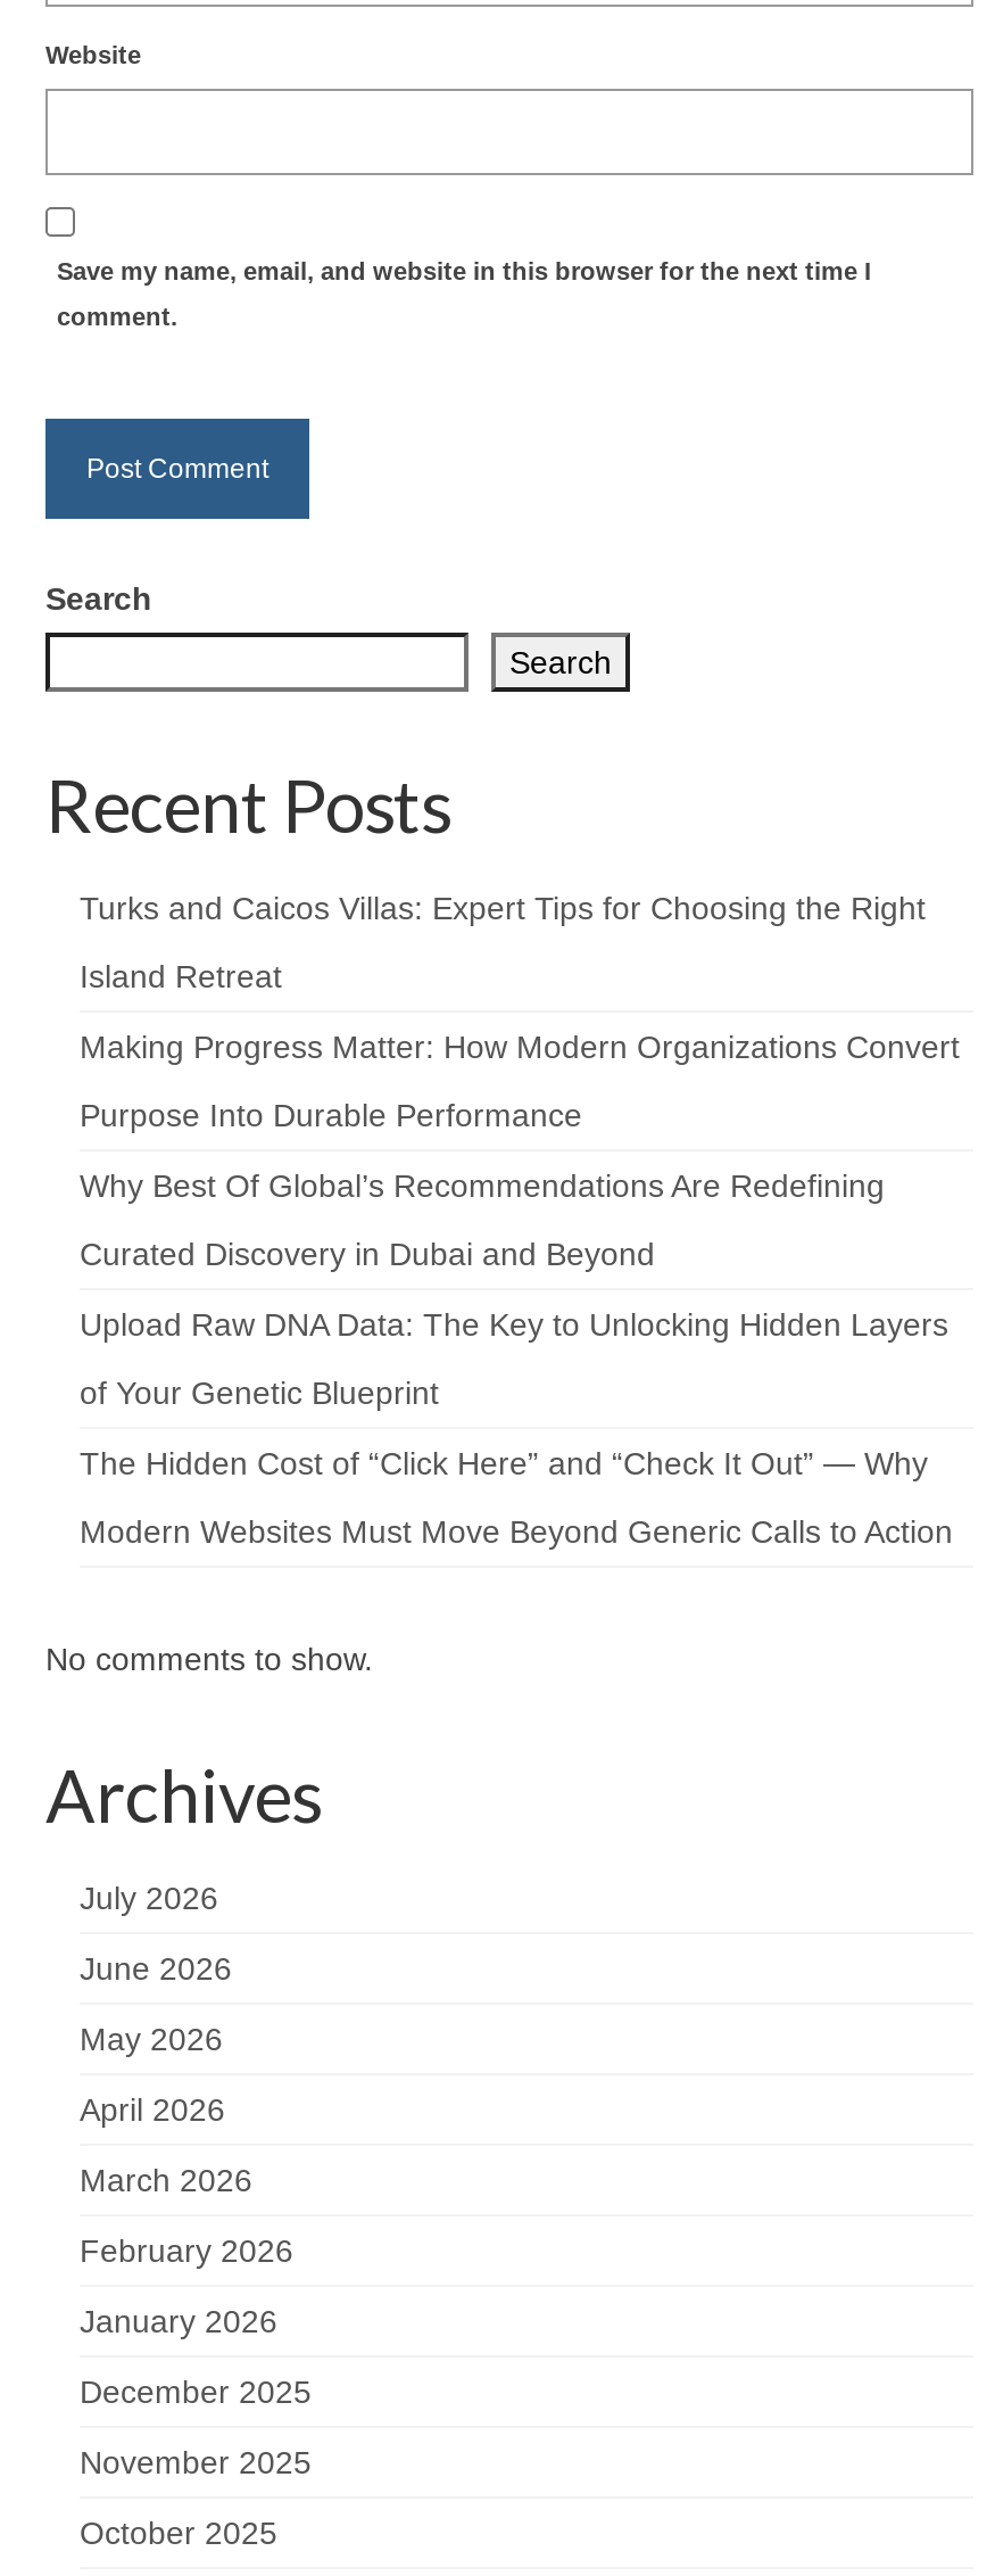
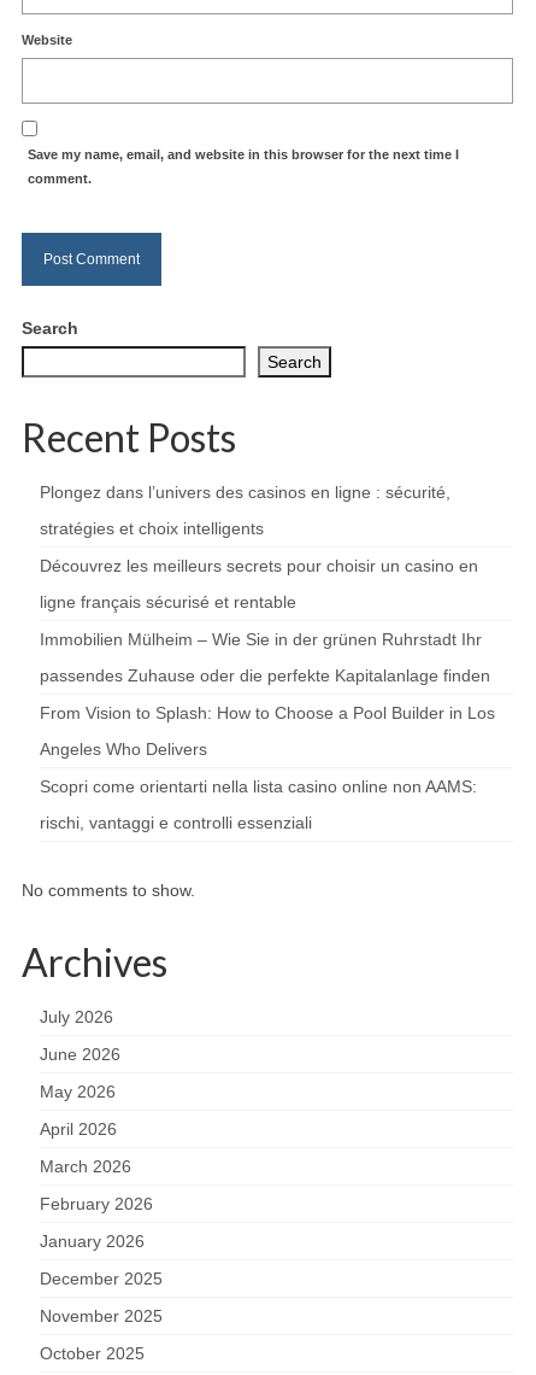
[80,889,926,925] Turks and Caicos Villas: Expert Tips for Choosing the Right -> [40,482,450,501] Plongez dans l’univers des casinos en ligne : sécurité,
[80,957,282,994] Island Retreat -> [40,518,264,537] stratégies et choix intelligents
[80,1028,960,1064] Making Progress Matter: How Modern Organizations Convert -> [40,556,478,575] Découvrez les meilleurs secrets pour choisir un casino en
[80,1096,582,1132] Purpose Into Durable Performance -> [40,592,296,611] ligne français sécurisé et rentable
[80,1166,885,1203] Why Best Of Global’s Recommendations Are Redefining -> [40,629,482,648] Immobilien Mülheim – Wie Sie in der grünen Ruhrstadt Ihr
[80,1235,655,1271] Curated Discovery in Dubai and Beyond -> [40,665,490,685] passendes Zuhause oder die perfekte Kapitalanlage finden
[80,1305,948,1342] Upload Raw DNA Data: The Key to Unlocking Hidden Layers -> [40,703,495,722] From Vision to Splash: How to Choose a Pool Builder in Los
[80,1374,439,1410] of Your Genetic Blueprint -> [40,739,207,758] Angeles Who Delivers
[80,1444,928,1481] The Hidden Cost of “Click Here” and “Check It Out” — Why -> [40,776,477,796] Scopri come orientarti nella lista casino online non AAMS:
[80,1512,953,1549] Modern Websites Must Move Beyond Generic Calls to Action -> [40,812,312,832] rischi, vantaggi e controlli essenziali

